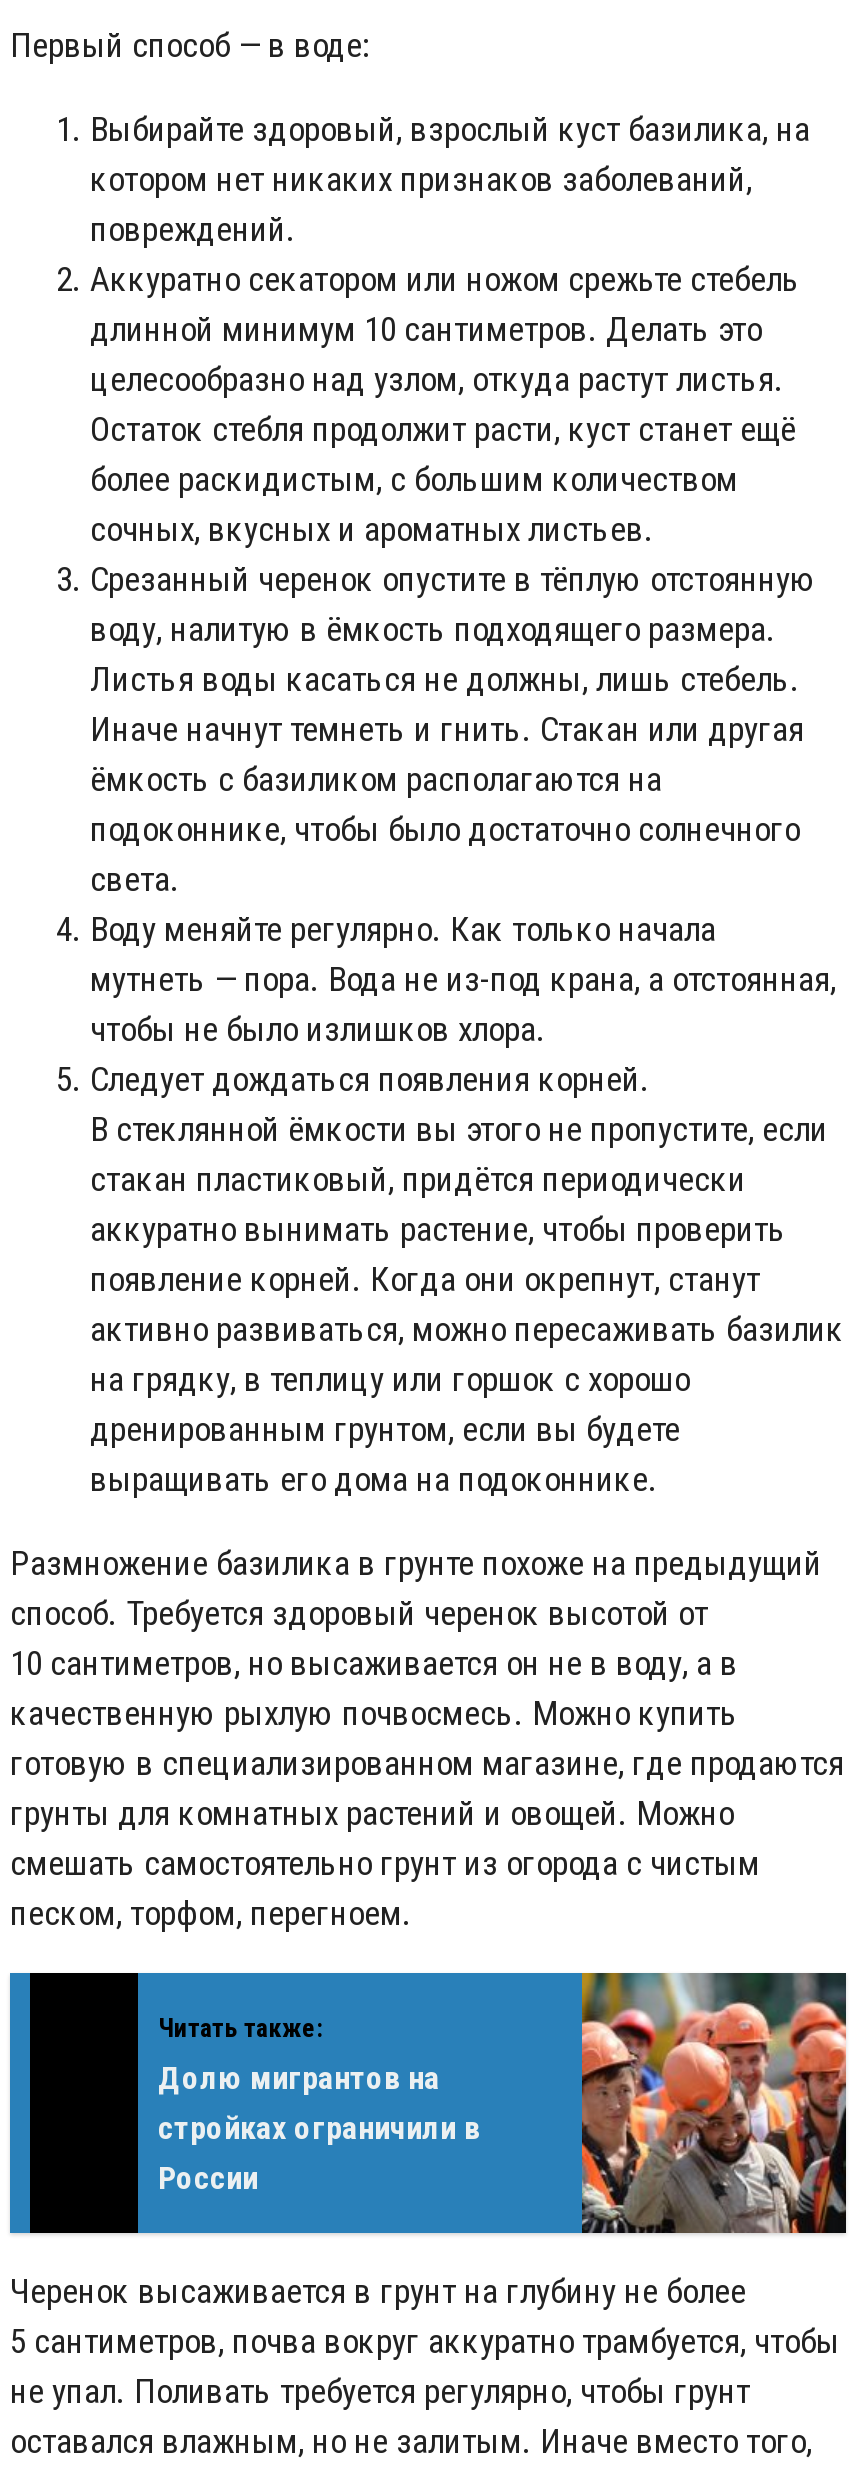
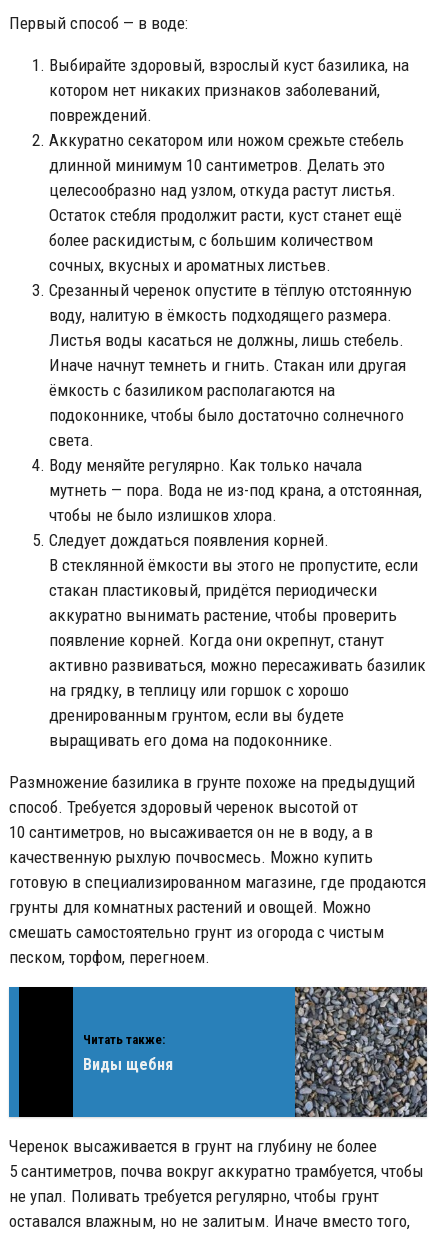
[580,1971,846,2233] [image] -> [294,986,428,1118] [image]
moved [158,2013,322,2043] -> [83,1032,165,1047]: Читать также:
[158,2059,480,2197] Долю мигрантов на | стройках ограничили в | России -> [83,1055,173,1074] Виды щебня

